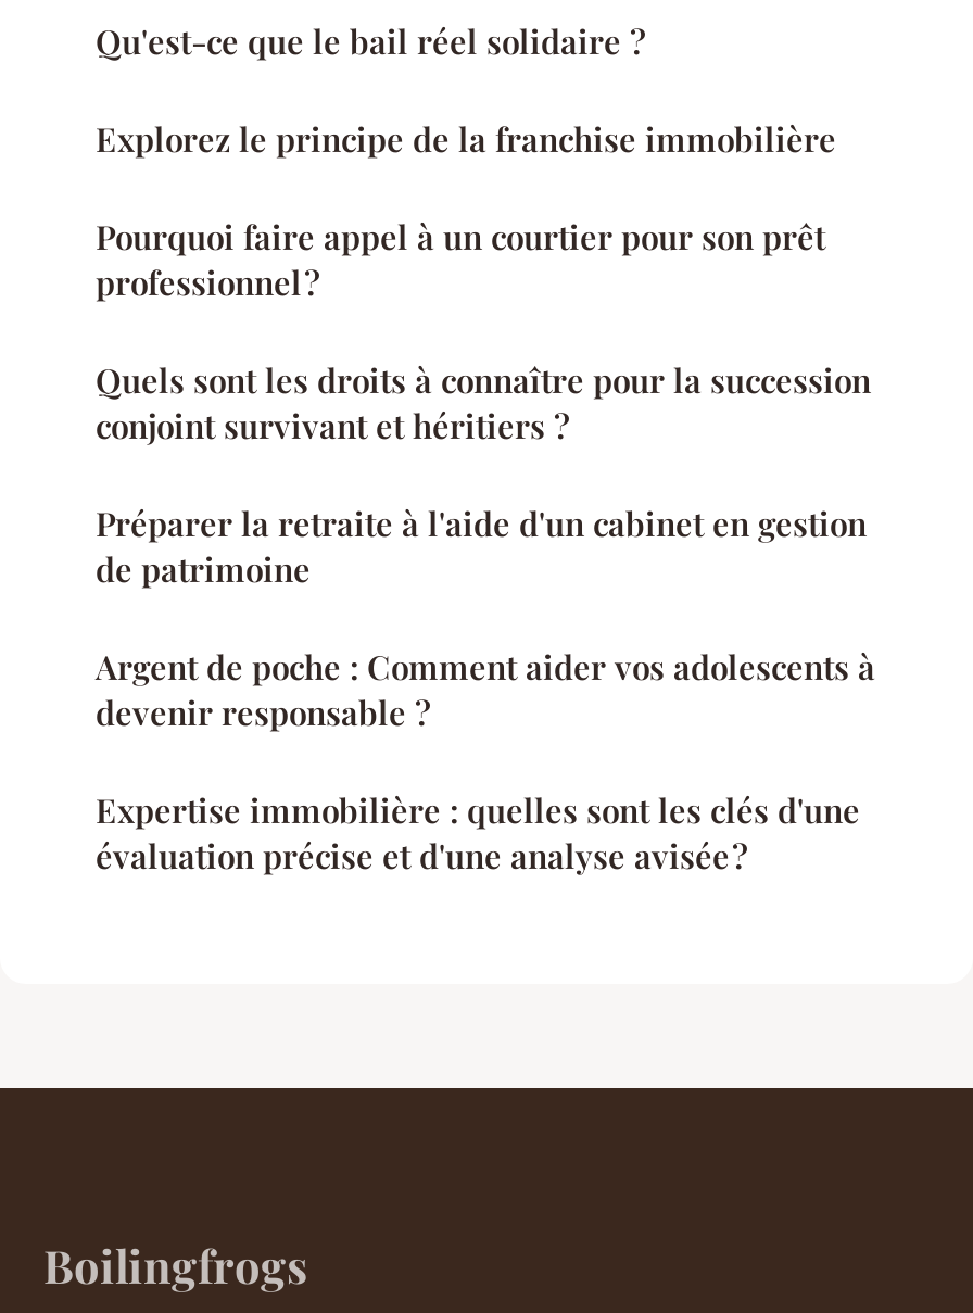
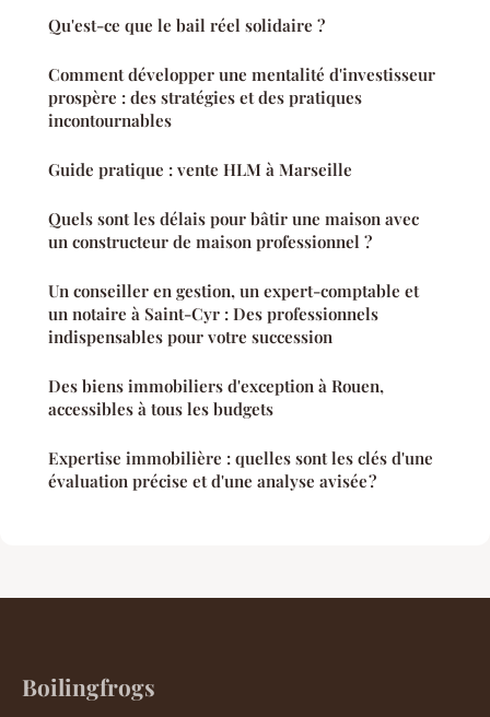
[96,117,836,160] Explorez le principe de la franchise immobilière -> [48,63,435,131] Comment développer une mentalité d'investisseur | prospère : des stratégies et des pratiques | incontournables
[96,215,825,304] Pourquoi faire appel à un courtier pour son prêt | professionnel ? -> [48,158,352,180] Guide pratique : vente HLM à Marseille
[96,358,871,447] Quels sont les droits à connaître pour la succession | conjoint survivant et héritiers ? -> [48,207,419,252] Quels sont les délais pour bâtir une maison avec | un constructeur de maison professionnel ?
[96,501,867,590] Préparer la retraite à l'aide d'un cabinet en gestion | de patrimoine -> [48,280,419,347] Un conseiller en gestion, un expert-comptable et | un notaire à Saint-Cyr : Des professionnels | indispensables pour votre succession
[96,645,875,734] Argent de poche : Comment aider vos adolescents à | devenir responsable ? -> [48,375,384,419] Des biens immobiliers d'exception à Rouen, | accessibles à tous les budgets

